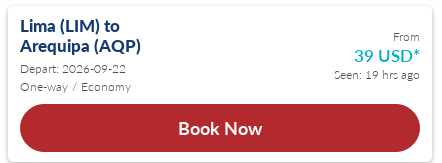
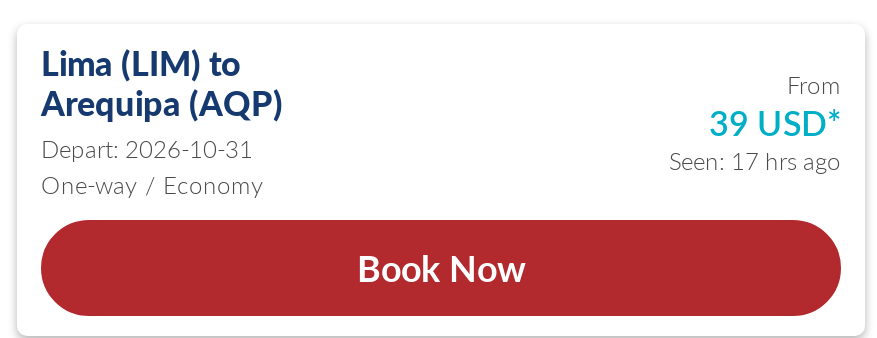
[20,61,126,76] Depart: 2026-09-22 -> [41,134,253,164] Depart: 2026-10-31
[334,67,420,82] Seen: 19 hrs ago -> [669,146,841,176] Seen: 17 hrs ago

